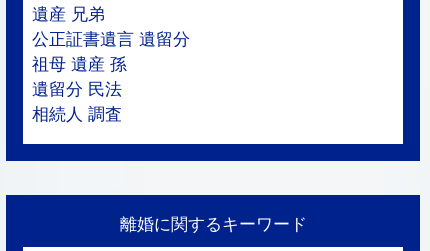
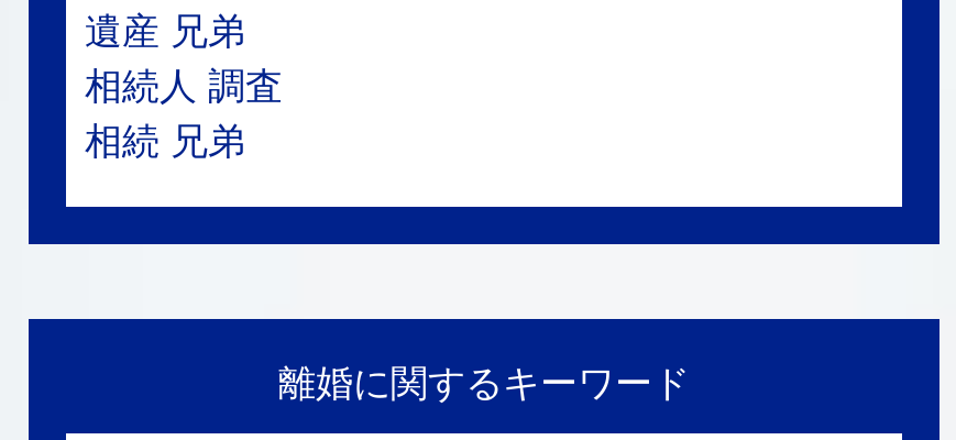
[31,29,189,98] 公正証書遺言 遺留分 | 祖母 遺産 孫 | 遺留分 民法 -> none
moved [31,104,121,123] -> [85,65,283,107]: 相続人 調査
none -> [85,120,245,162] 相続 兄弟

